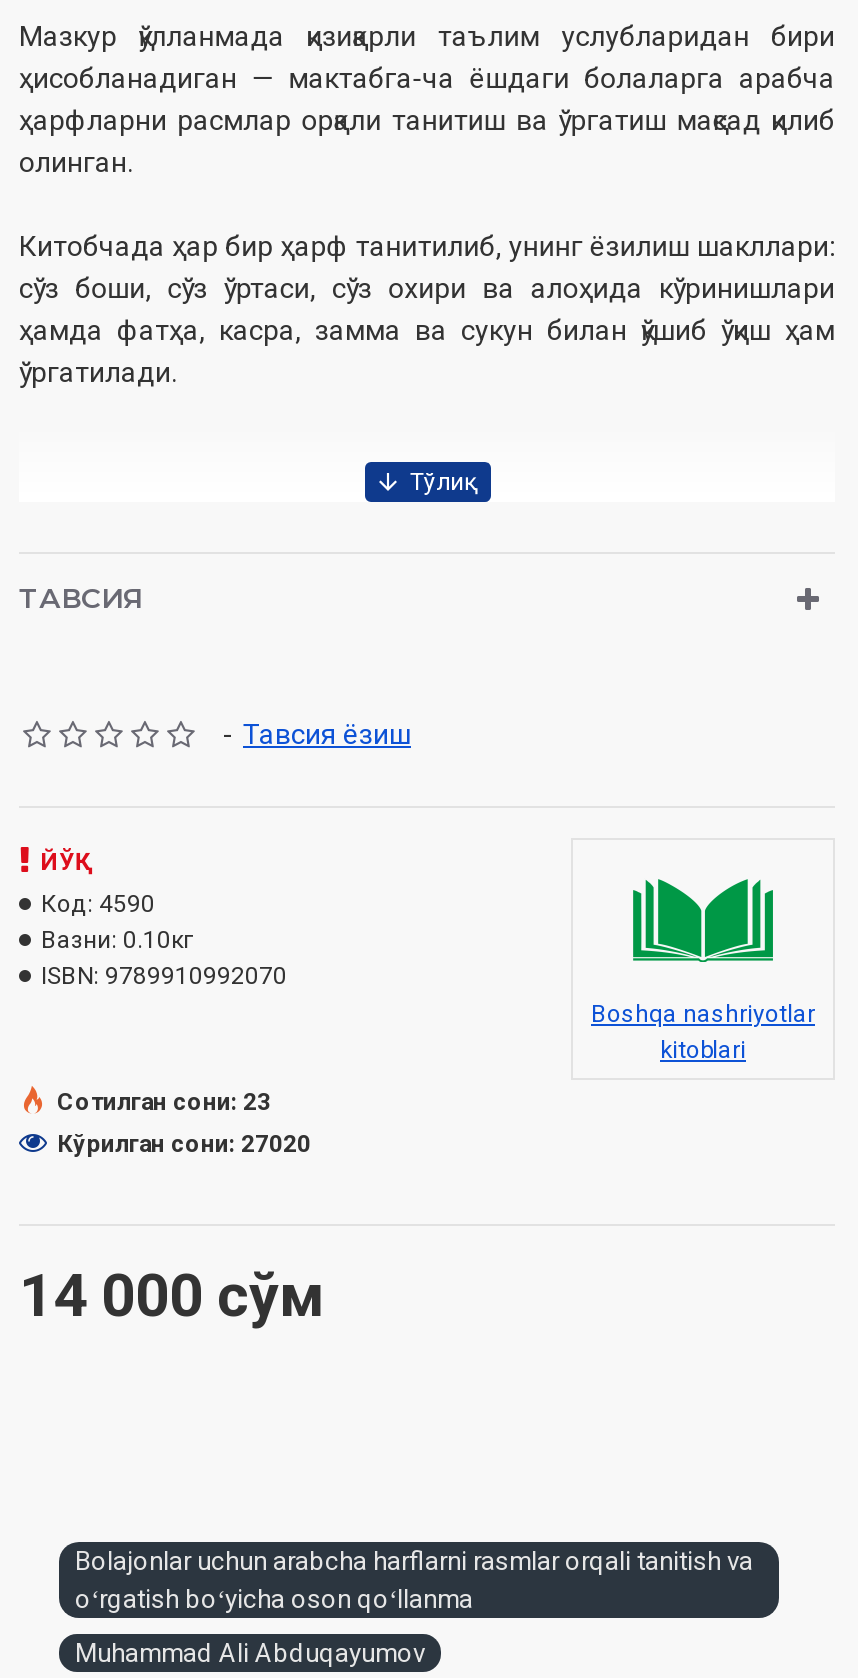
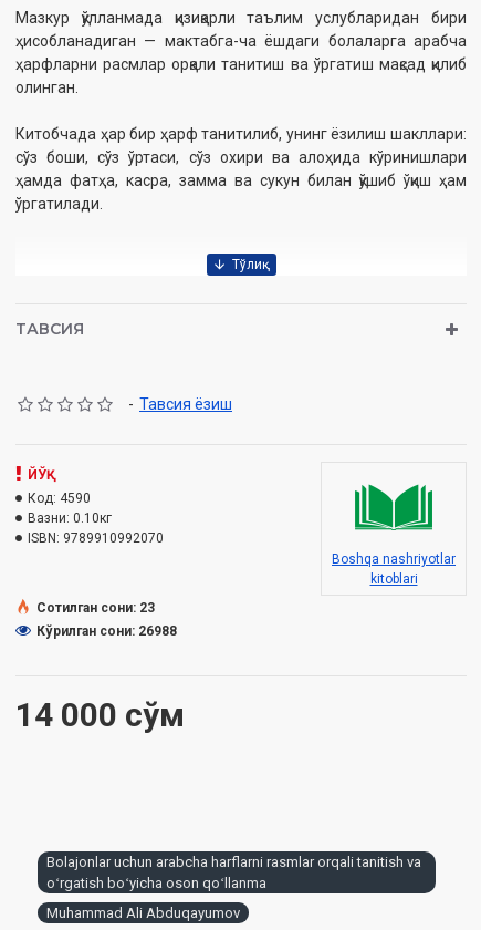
[57,1130,311,1158] Кўрилган сони: 27020 -> [36,623,177,639] Кўрилган сони: 26988

